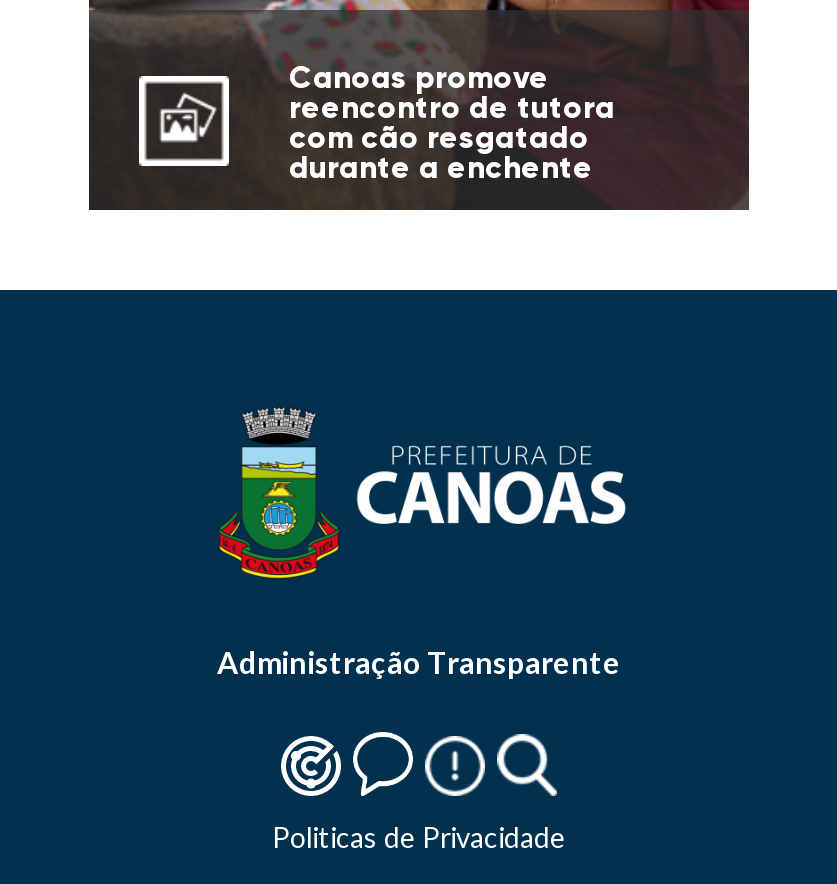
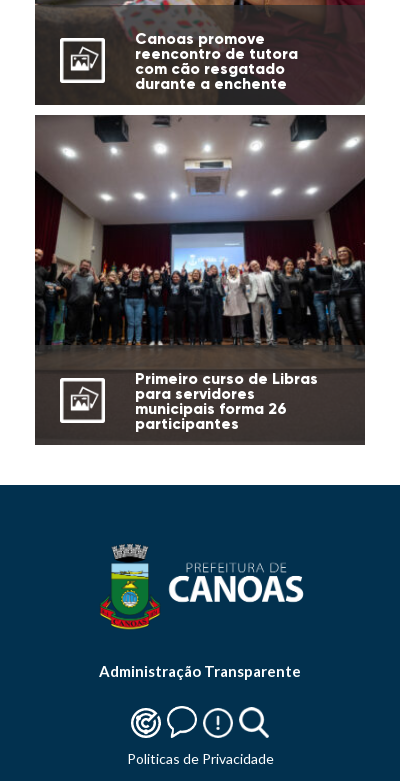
none -> [34,114,365,433] [image] | Primeiro curso de Libras | para servidores | municipais forma 26 | participantes

